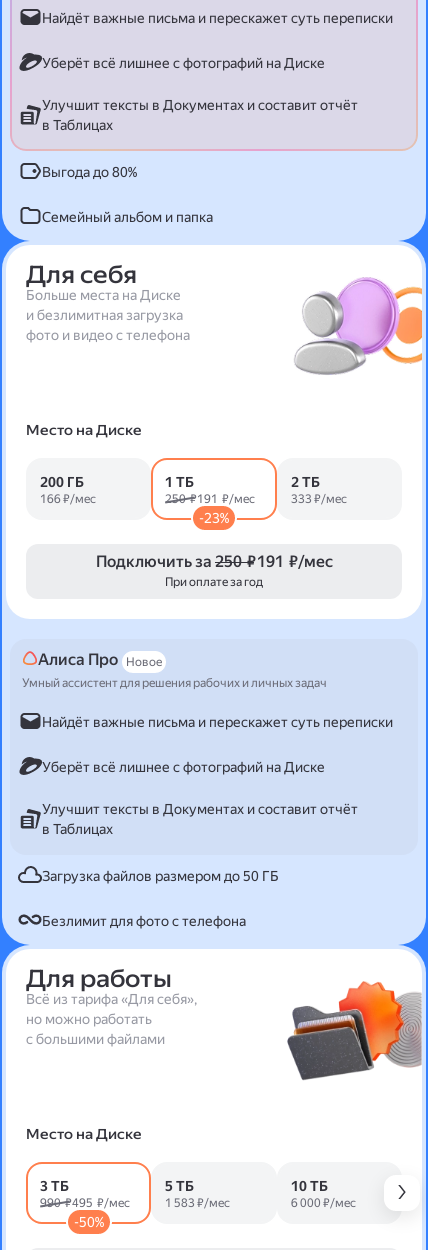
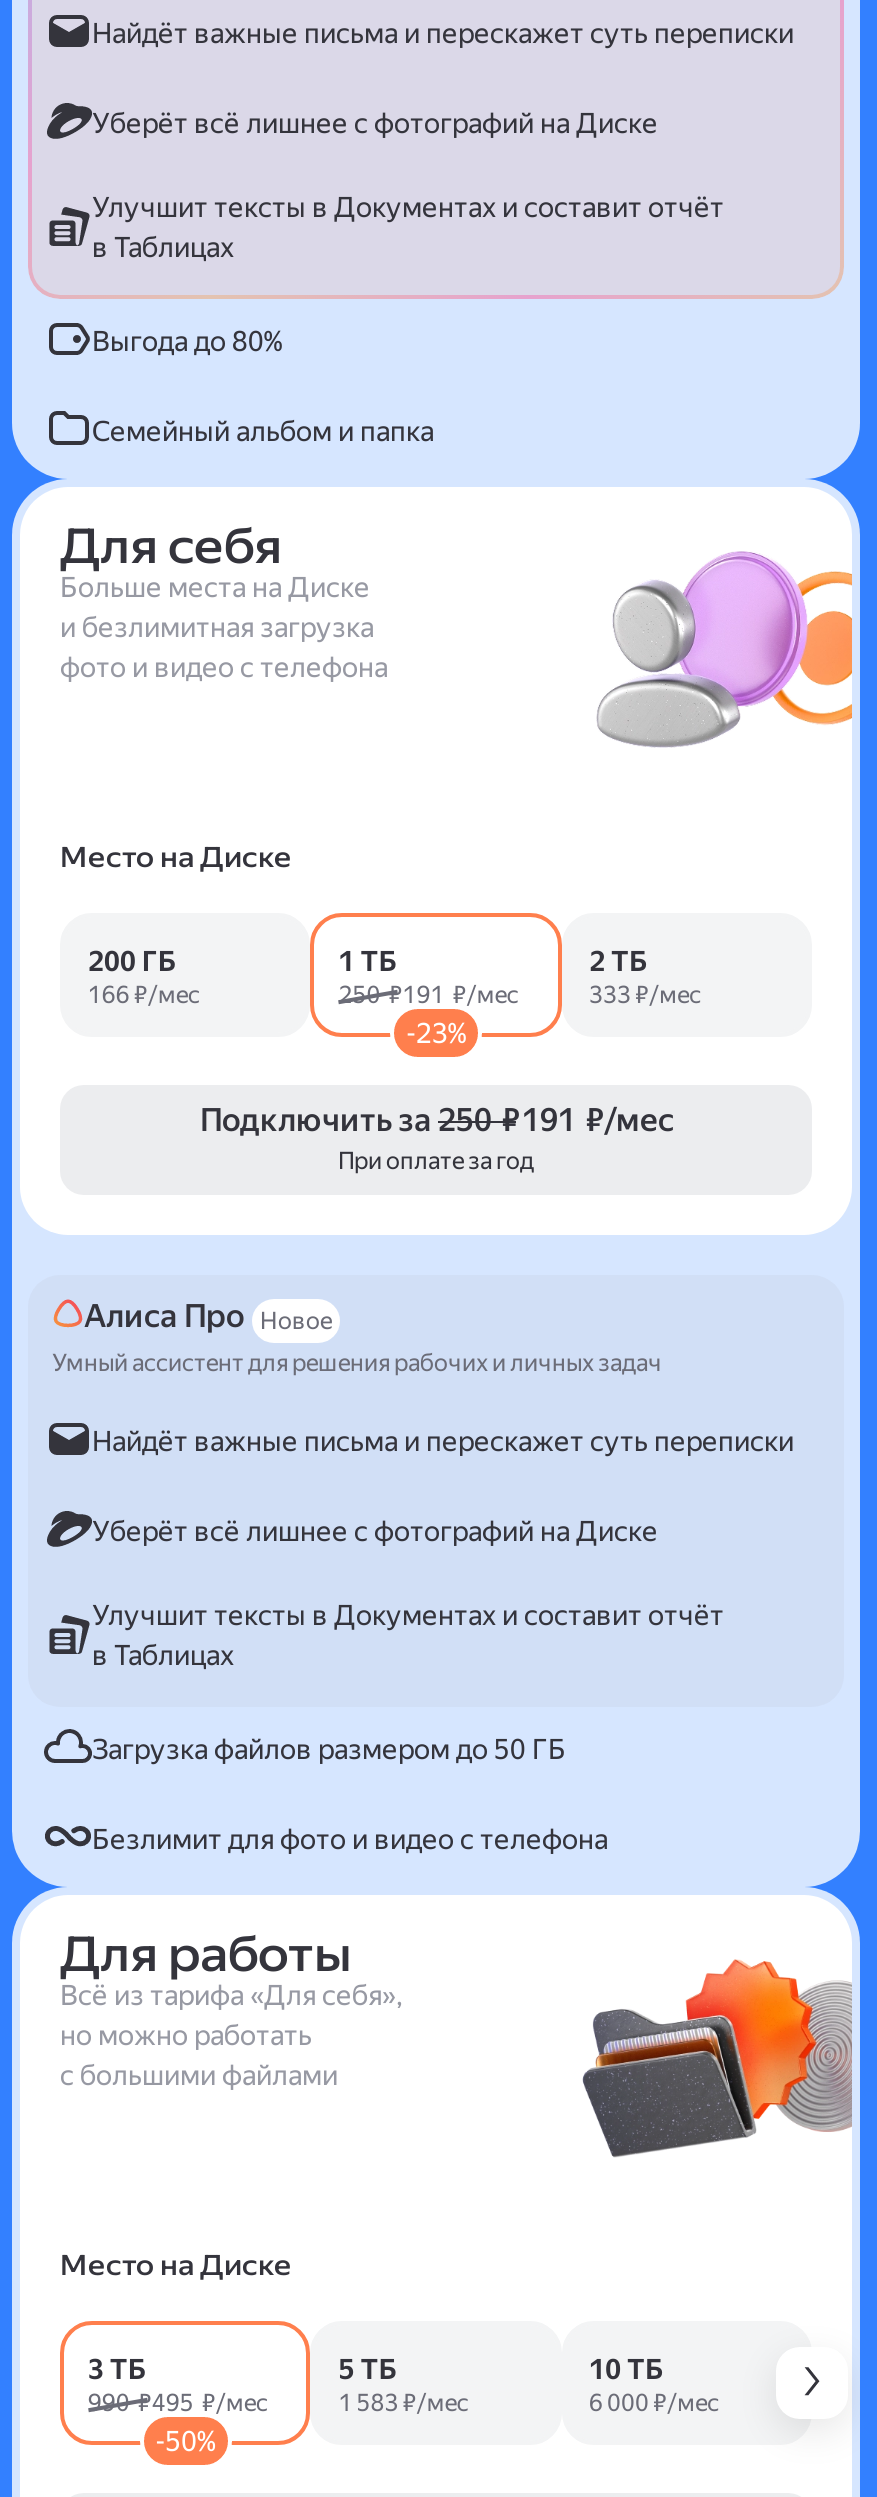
[42,912,246,928] Безлимит для фото с телефона -> [92,1822,608,1854] Безлимит для фото и видео с телефона

